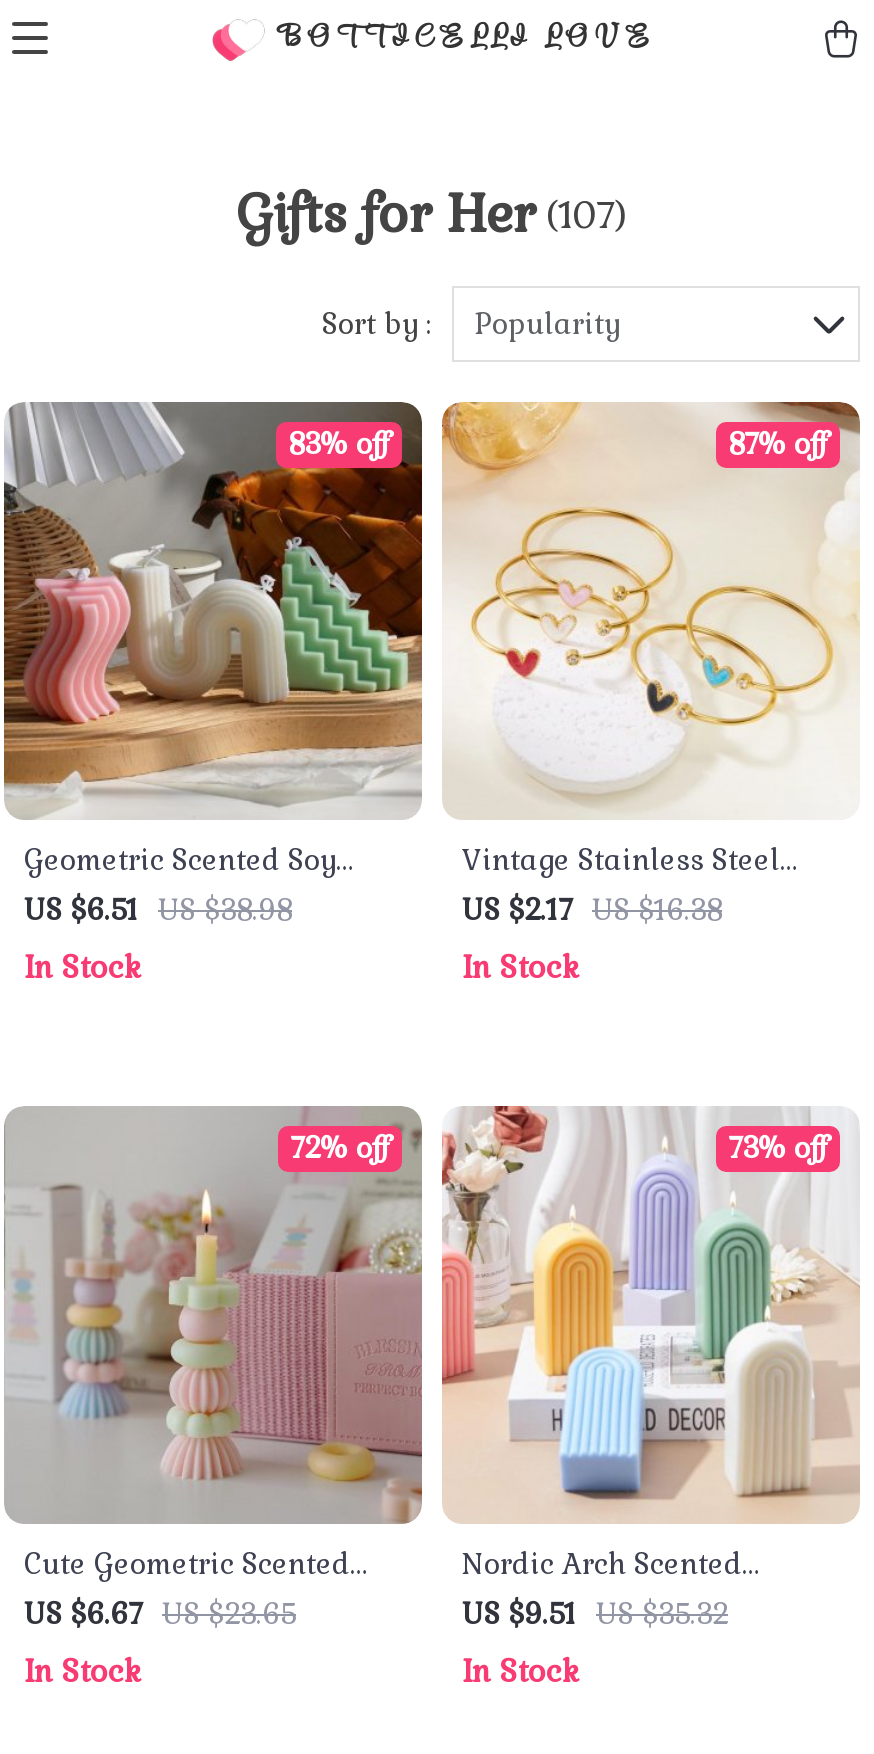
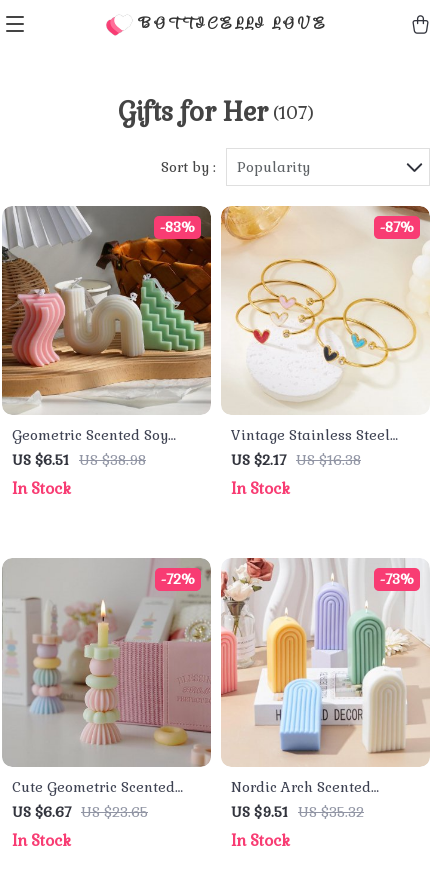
[288,426,390,462] 83% off -> [160,218,195,236] -83%
[728,426,828,462] 87% off -> [380,218,414,236] -87%
[290,1130,390,1166] 72% off -> [161,570,195,588] -72%
[728,1130,828,1166] 73% off -> [380,570,414,588] -73%

